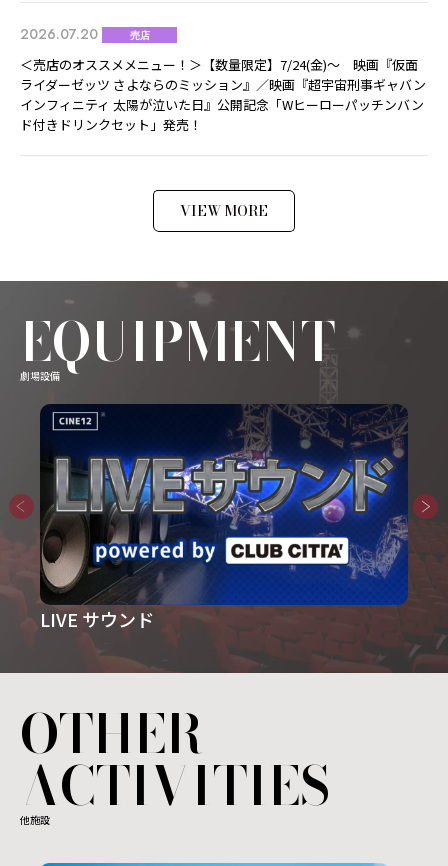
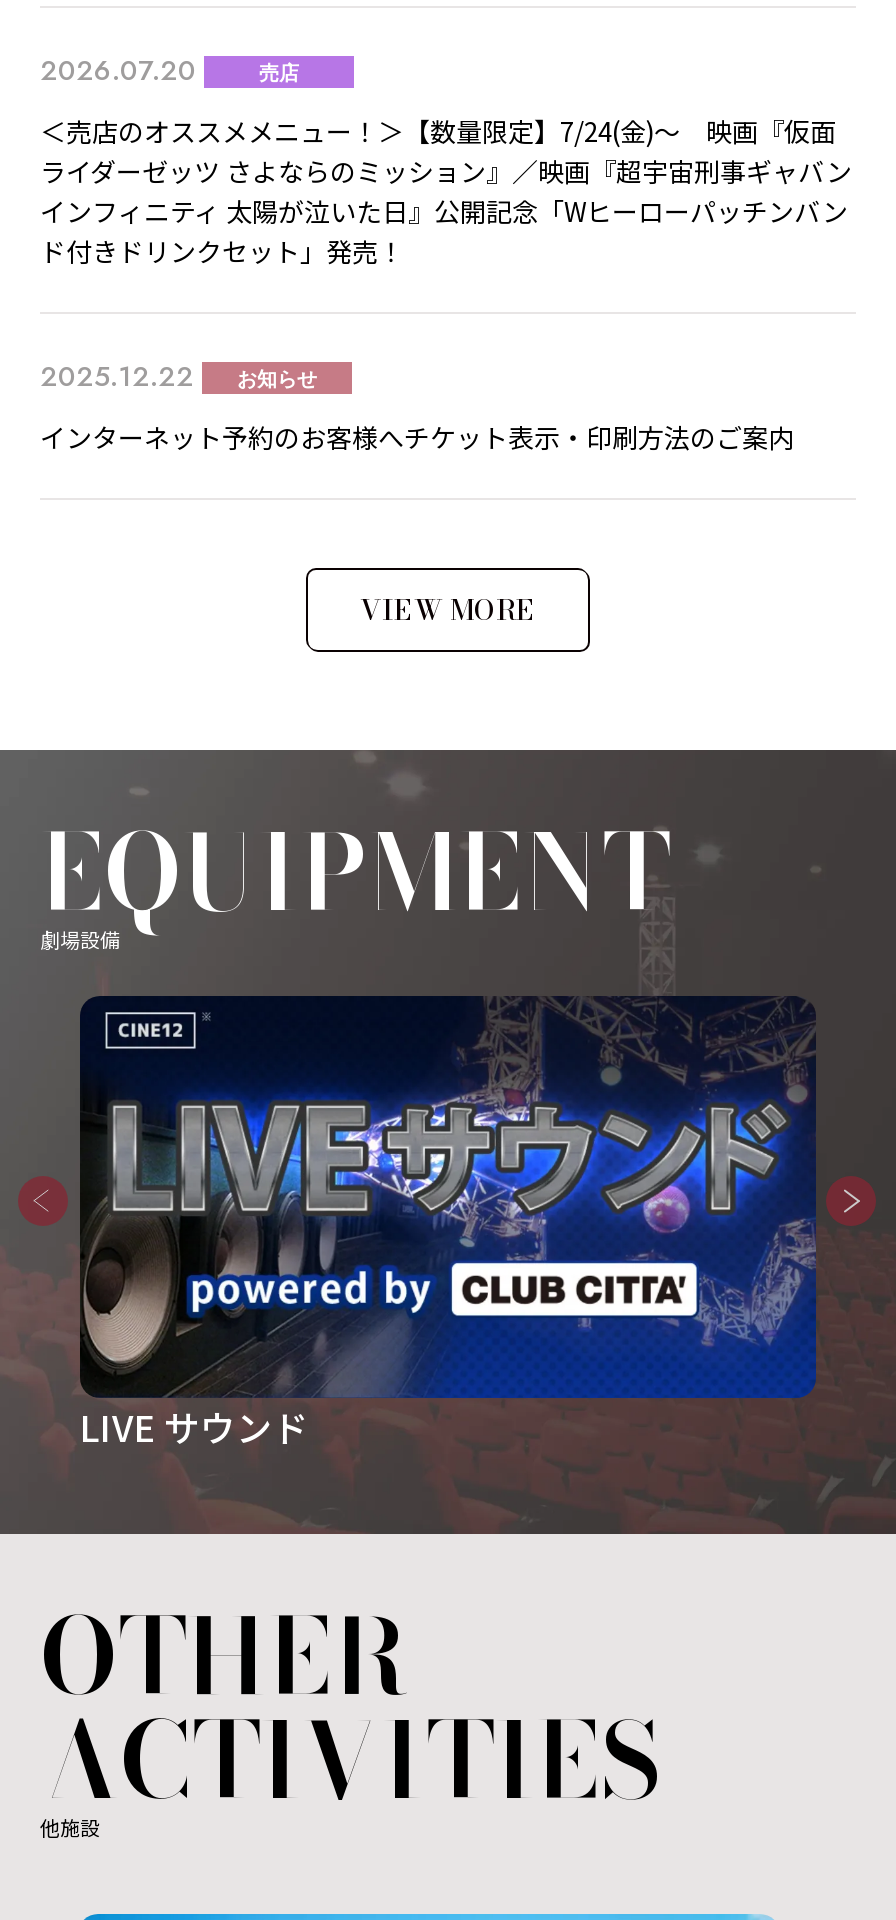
none -> [40,356,794,456] 2025.12.22 | お知らせ | インターネット予約のお客様へチケット表示・印刷方法のご案内

